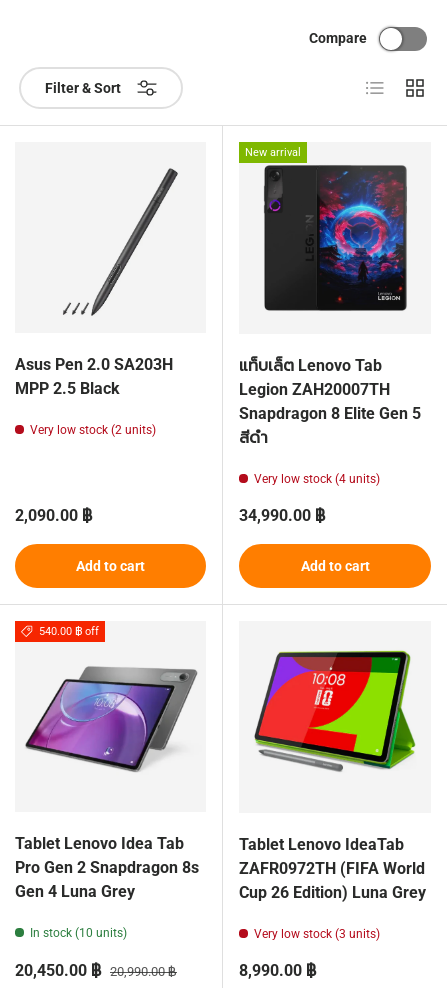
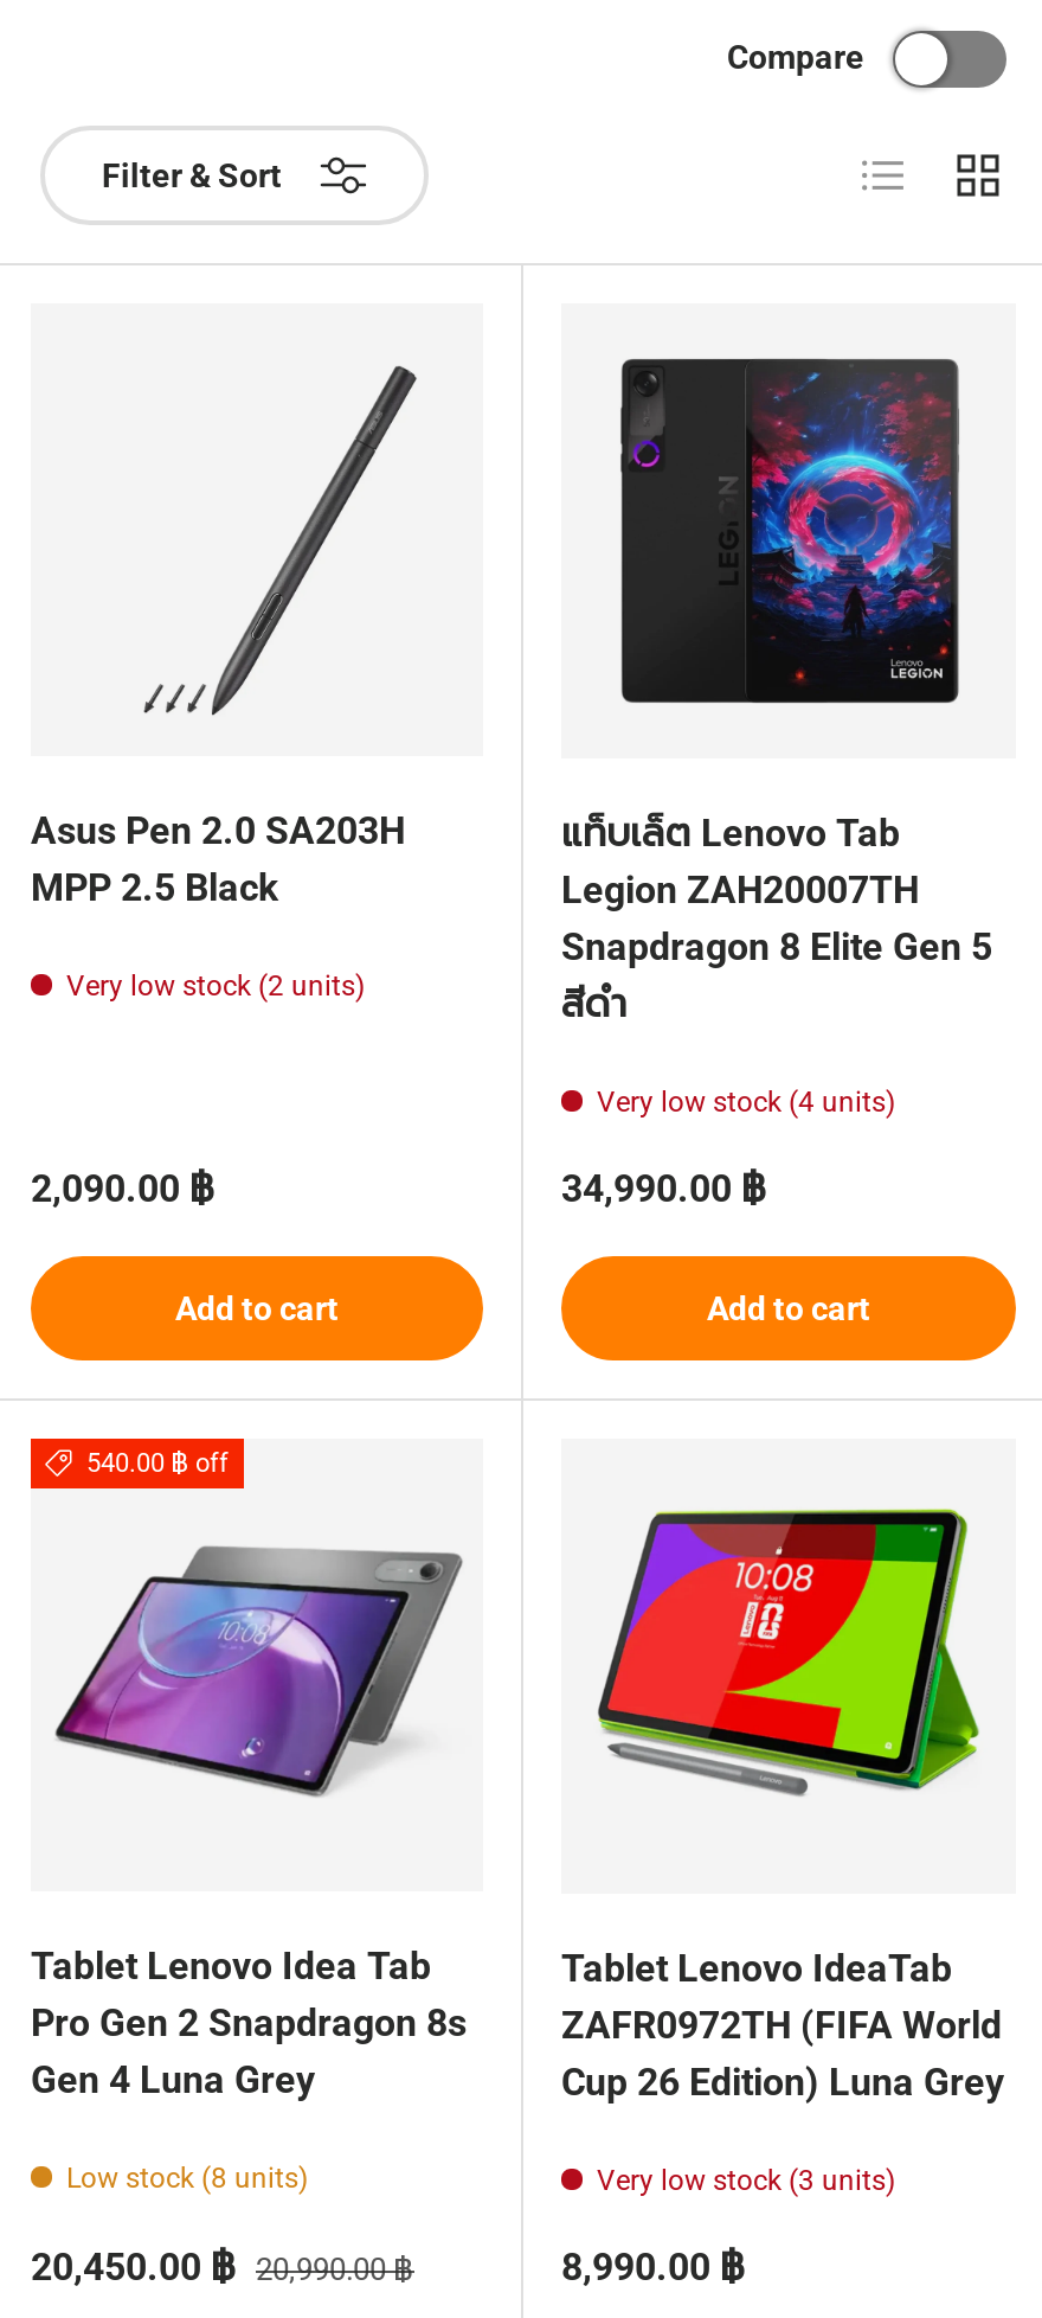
[245,145,301,158] New arrival -> none
[30,925,127,939] In stock (10 units) -> [66,2160,308,2194] Low stock (8 units)

